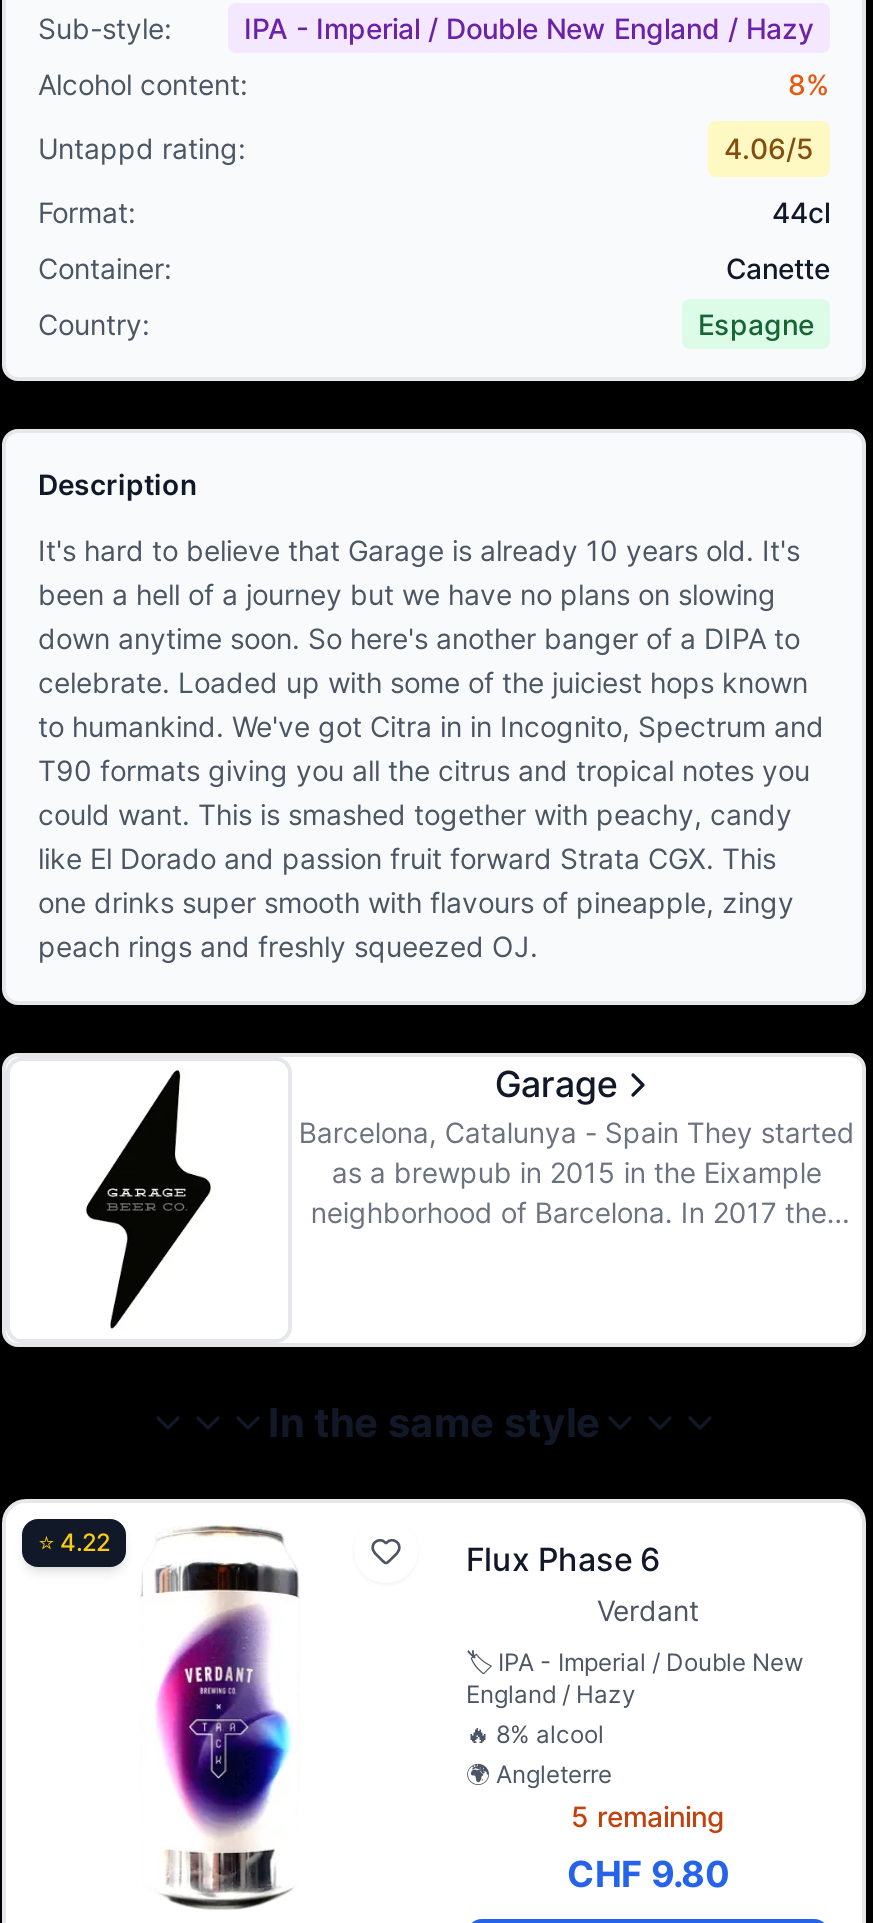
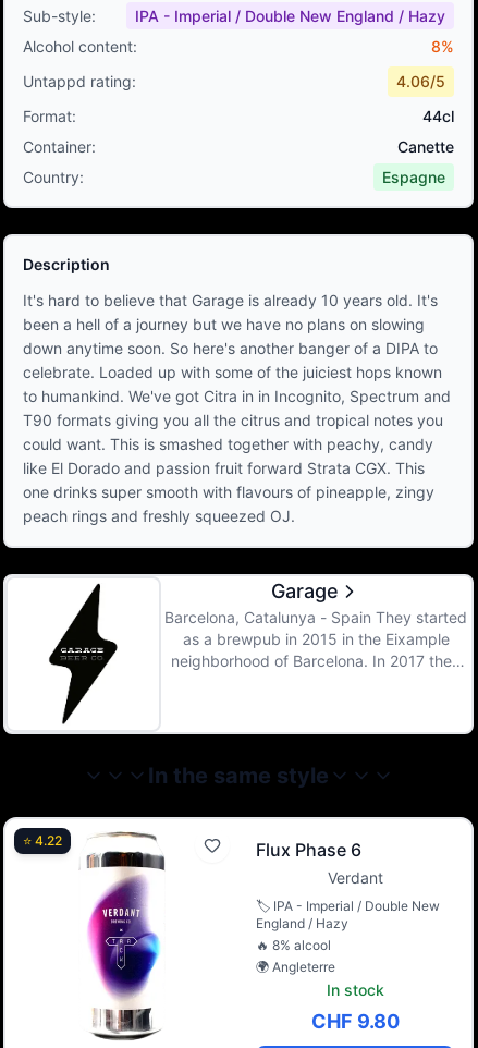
[571,1798,725,1832] 5 remaining -> [326,980,384,999] In stock

